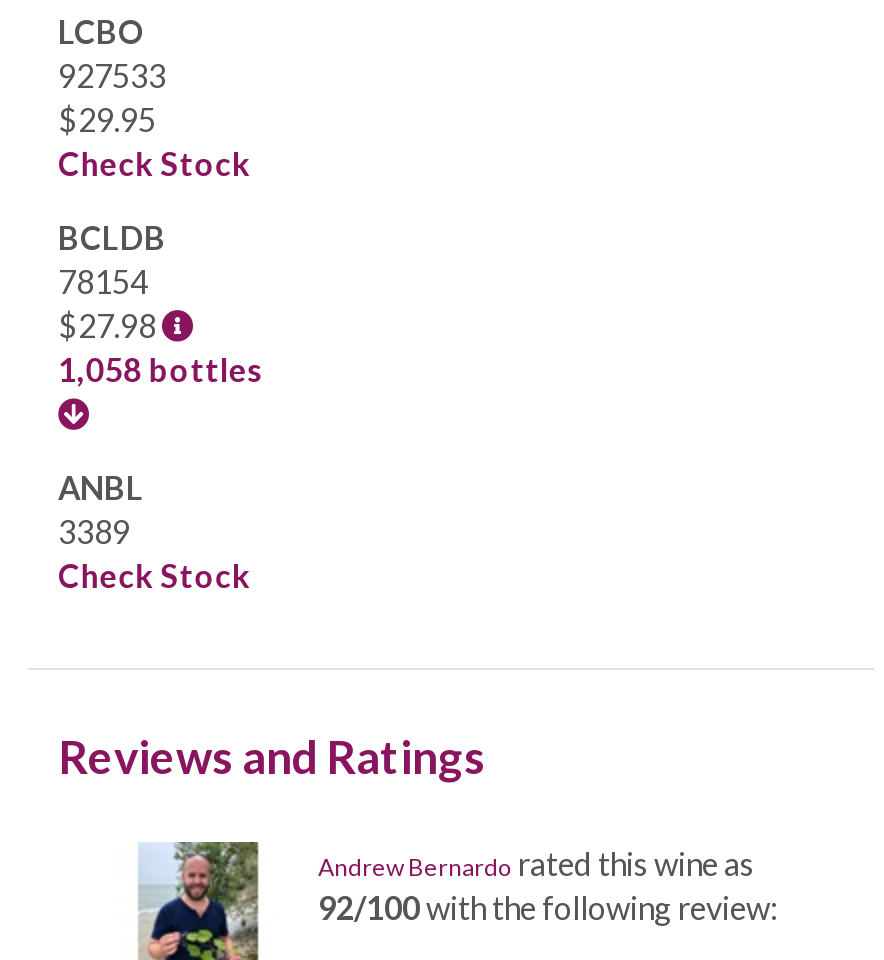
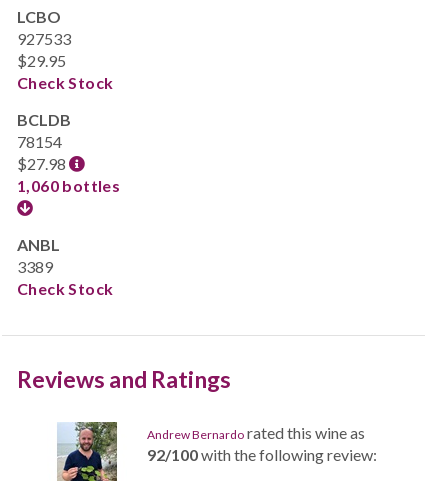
[58,350,264,388] 1,058 bottles -> [17,176,120,195] 1,060 bottles

